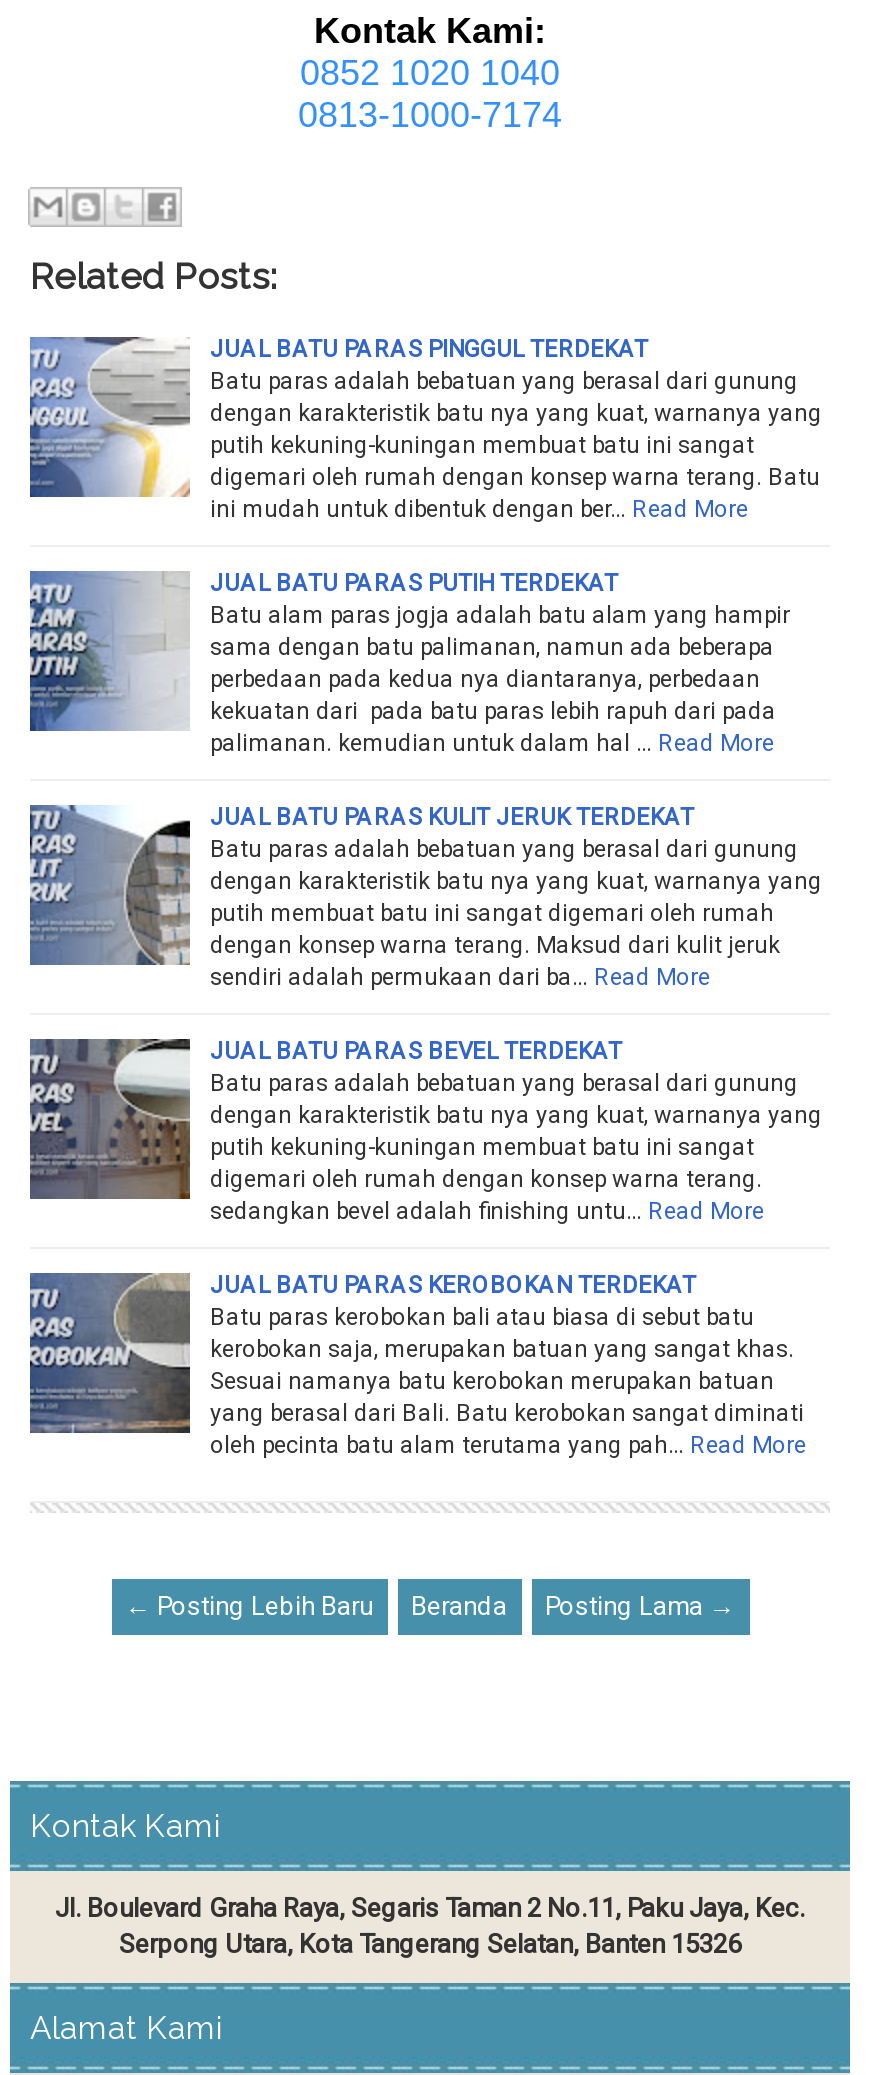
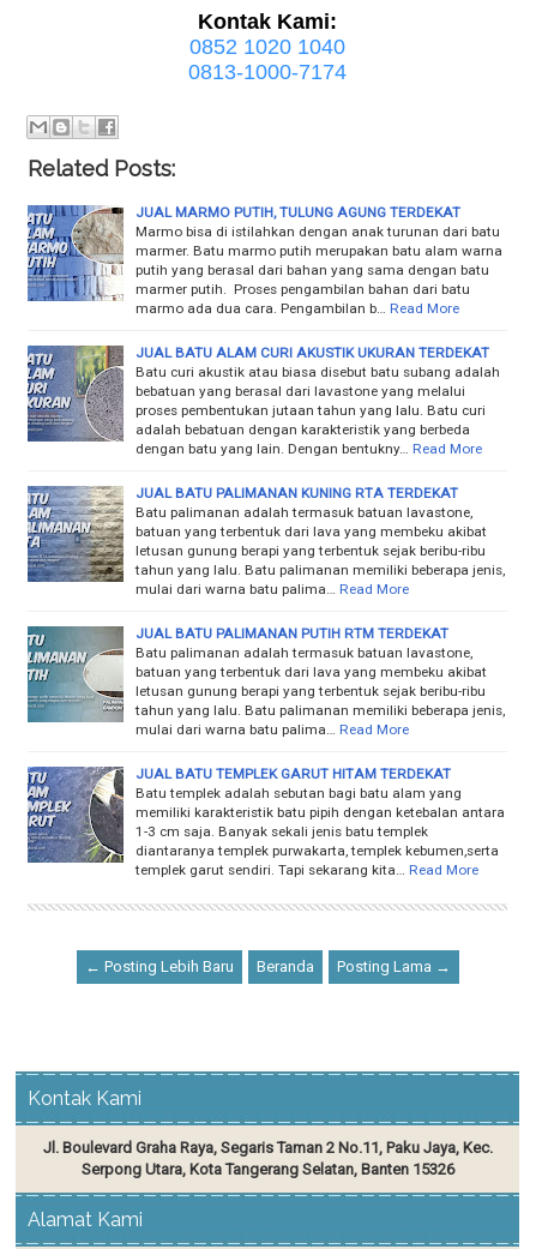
[30,334,822,522] [image] | JUAL BATU PARAS PINGGUL TERDEKAT | Batu paras adalah bebatuan yang berasal dari gunung | dengan karakteristik batu nya yang kuat, warnanya yang | putih kekuning-kuningan membuat batu ini sangat | digemari oleh rumah dengan konsep warna terang. Batu | ini mudah untuk dibentuk dengan ber… Read More -> [26,203,502,316] [image] | JUAL MARMO PUTIH, TULUNG AGUNG TERDEKAT | Marmo bisa di istilahkan dengan anak turunan dari batu | marmer. Batu marmo putih merupakan batu alam warna | putih yang berasal dari bahan yang sama dengan batu | marmer putih. Proses pengambilan bahan dari batu | marmo ada dua cara. Pengambilan b… Read More
[30,568,790,756] [image] | JUAL BATU PARAS PUTIH TERDEKAT | Batu alam paras jogja adalah batu alam yang hampir | sama dengan batu palimanan, namun ada beberapa | perbedaan pada kedua nya diantaranya, perbedaan | kekuatan dari pada batu paras lebih rapuh dari pada | palimanan. kemudian untuk dalam hal … Read More -> [28,344,500,457] [image] | JUAL BATU ALAM CURI AKUSTIK UKURAN TERDEKAT | Batu curi akustik atau biasa disebut batu subang adalah | bebatuan yang berasal dari lavastone yang melalui | proses pembentukan jutaan tahun yang lalu. Batu curi | adalah bebatuan dengan karakteristik yang berbeda | dengan batu yang lain. Dengan bentukny… Read More
[28,802,822,990] [image] | JUAL BATU PARAS KULIT JERUK TERDEKAT | Batu paras adalah bebatuan yang berasal dari gunung | dengan karakteristik batu nya yang kuat, warnanya yang | putih membuat batu ini sangat digemari oleh rumah | dengan konsep warna terang. Maksud dari kulit jeruk | sendiri adalah permukaan dari ba… Read More -> [26,484,505,597] [image] | JUAL BATU PALIMANAN KUNING RTA TERDEKAT | Batu palimanan adalah termasuk batuan lavastone, | batuan yang terbentuk dari lava yang membeku akibat | letusan gunung berapi yang terbentuk sejak beribu-ribu | tahun yang lalu. Batu palimanan memiliki beberapa jenis, | mulai dari warna batu palima… Read More
[28,1036,822,1224] [image] | JUAL BATU PARAS BEVEL TERDEKAT | Batu paras adalah bebatuan yang berasal dari gunung | dengan karakteristik batu nya yang kuat, warnanya yang | putih kekuning-kuningan membuat batu ini sangat | digemari oleh rumah dengan konsep warna terang. | sedangkan bevel adalah finishing untu… Read More -> [26,624,505,737] [image] | JUAL BATU PALIMANAN PUTIH RTM TERDEKAT | Batu palimanan adalah termasuk batuan lavastone, | batuan yang terbentuk dari lava yang membeku akibat | letusan gunung berapi yang terbentuk sejak beribu-ribu | tahun yang lalu. Batu palimanan memiliki beberapa jenis, | mulai dari warna batu palima… Read More
[28,1270,806,1458] [image] | JUAL BATU PARAS KEROBOKAN TERDEKAT | Batu paras kerobokan bali atau biasa di sebut batu | kerobokan saja, merupakan batuan yang sangat khas. | Sesuai namanya batu kerobokan merupakan batuan | yang berasal dari Bali. Batu kerobokan sangat diminati | oleh pecinta batu alam terutama yang pah… Read More -> [26,765,505,878] [image] | JUAL BATU TEMPLEK GARUT HITAM TERDEKAT | Batu templek adalah sebutan bagi batu alam yang | memiliki karakteristik batu pipih dengan ketebalan antara | 1-3 cm saja. Banyak sekali jenis batu templek | diantaranya templek purwakarta, templek kebumen,serta | templek garut sendiri. Tapi sekarang kita… Read More

